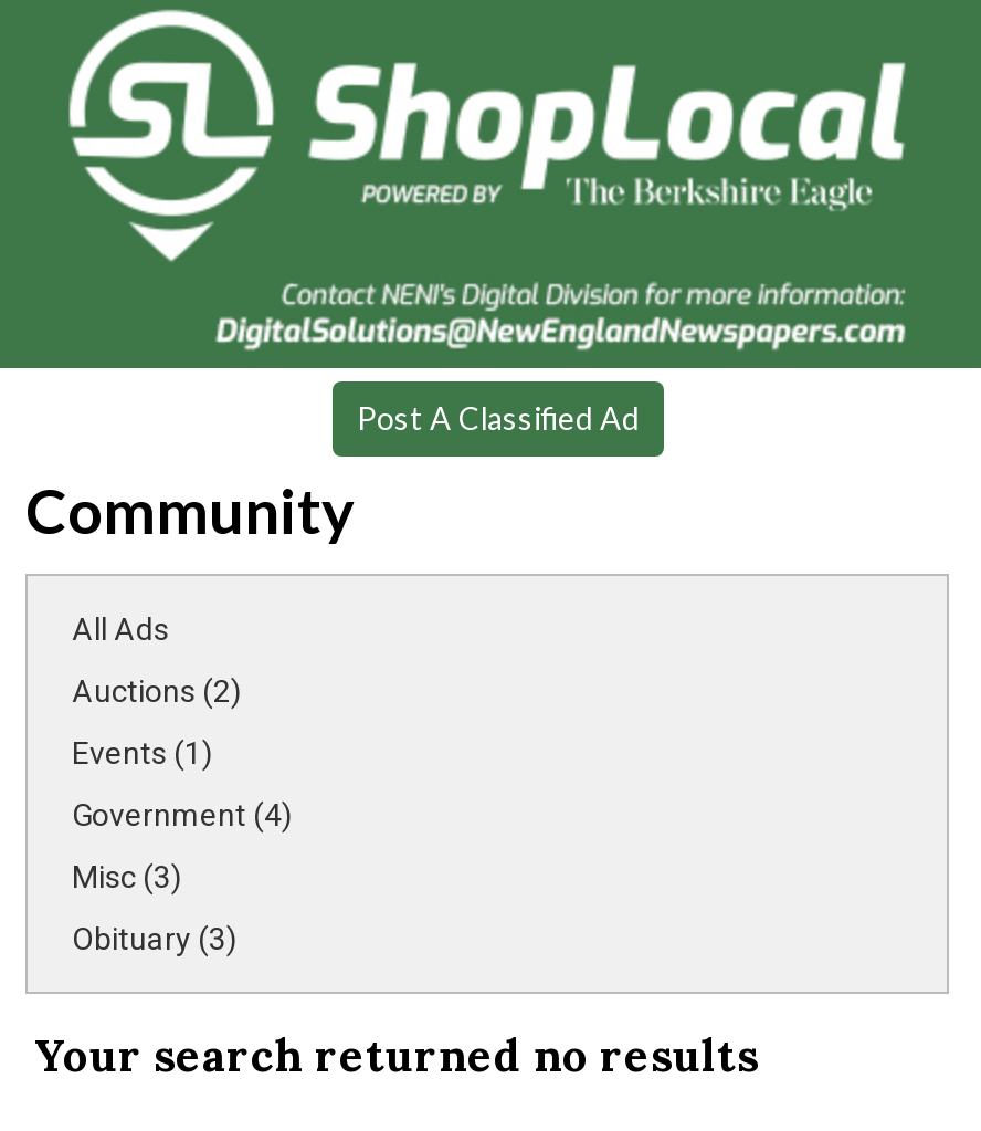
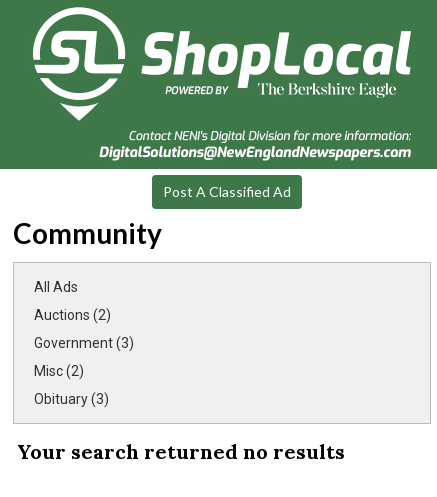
[72,735,293,894] Events (1) | Government (4) | Misc (3) -> [34,335,134,379] Government (3) | Misc (2)

